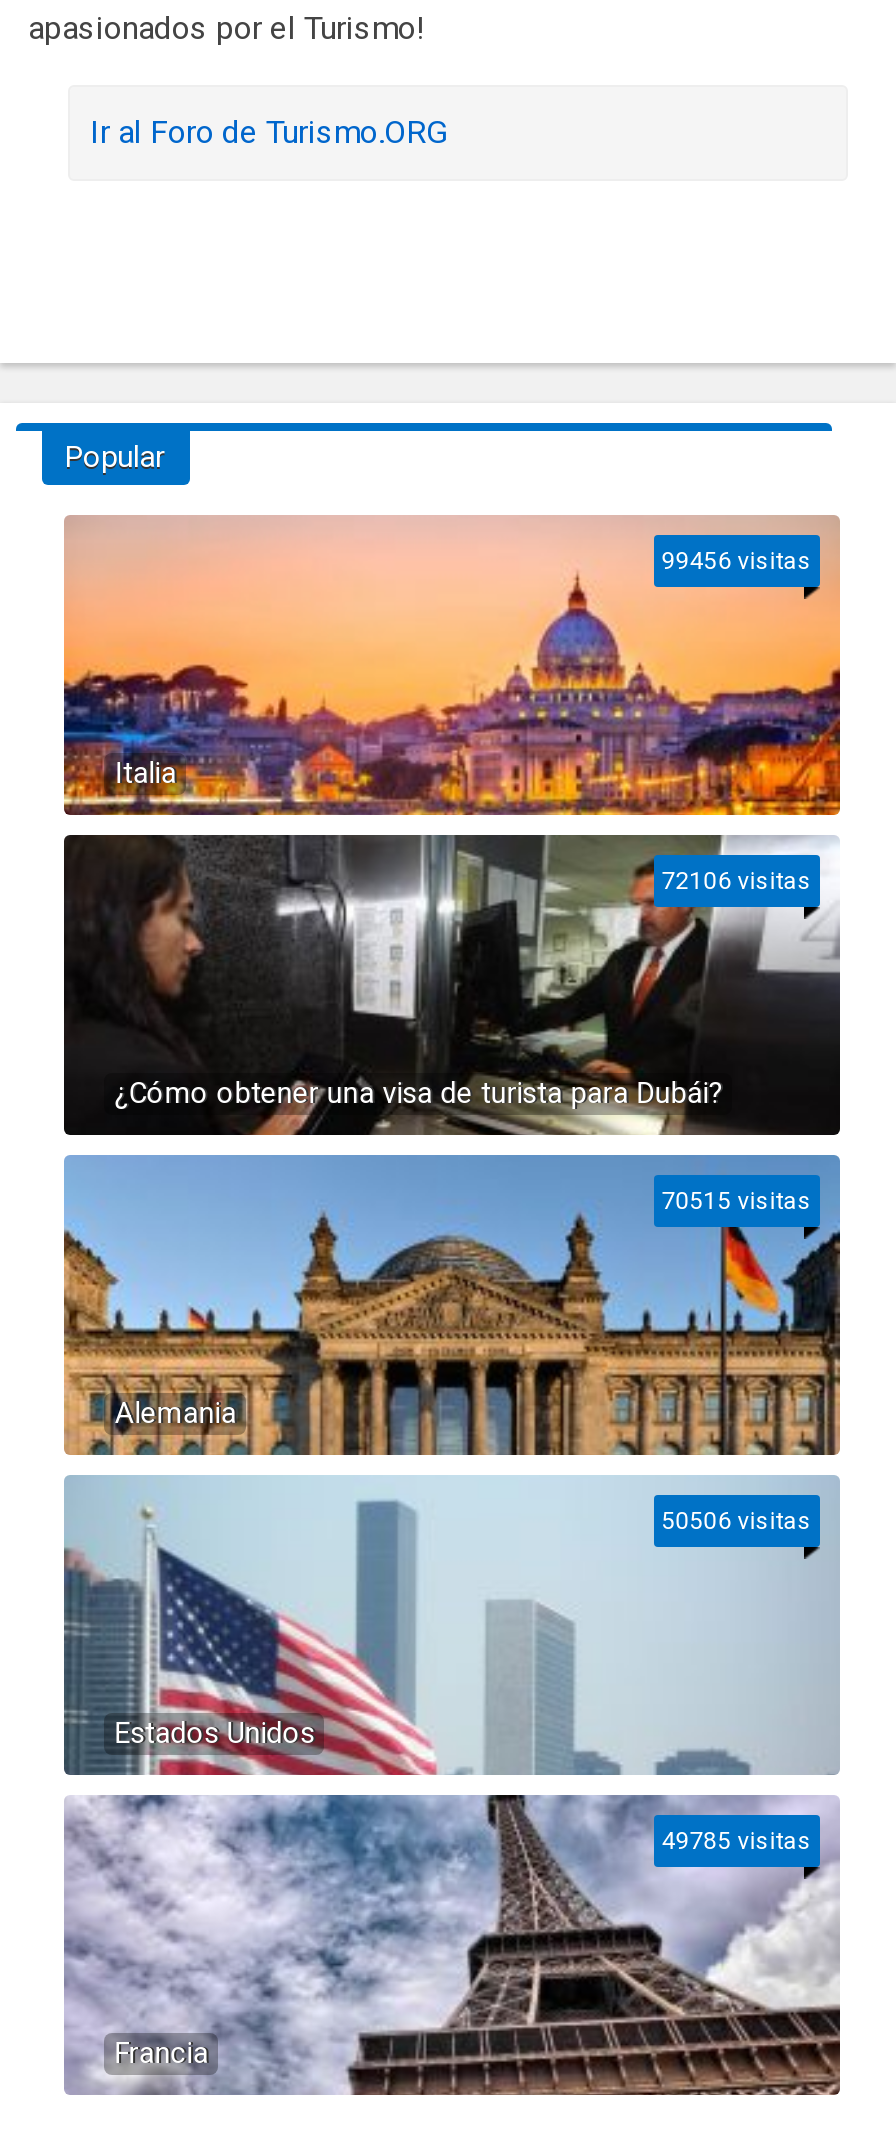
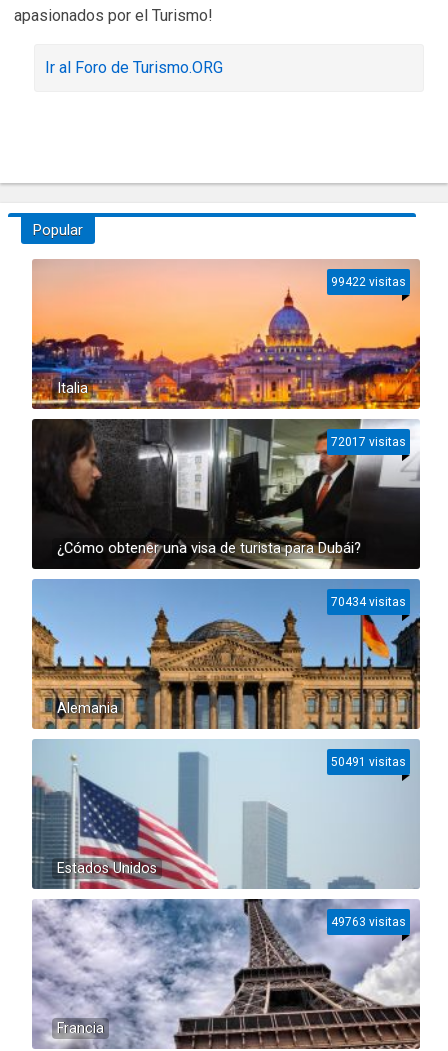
[662,547,812,575] 99456 visitas -> [331,275,406,289] 99422 visitas
[662,867,812,895] 72106 visitas -> [331,435,406,449] 72017 visitas
[662,1187,812,1215] 70515 visitas -> [331,595,406,609] 70434 visitas
[662,1507,812,1535] 50506 visitas -> [331,755,406,769] 50491 visitas
[662,1827,812,1855] 49785 visitas -> [331,915,406,929] 49763 visitas

